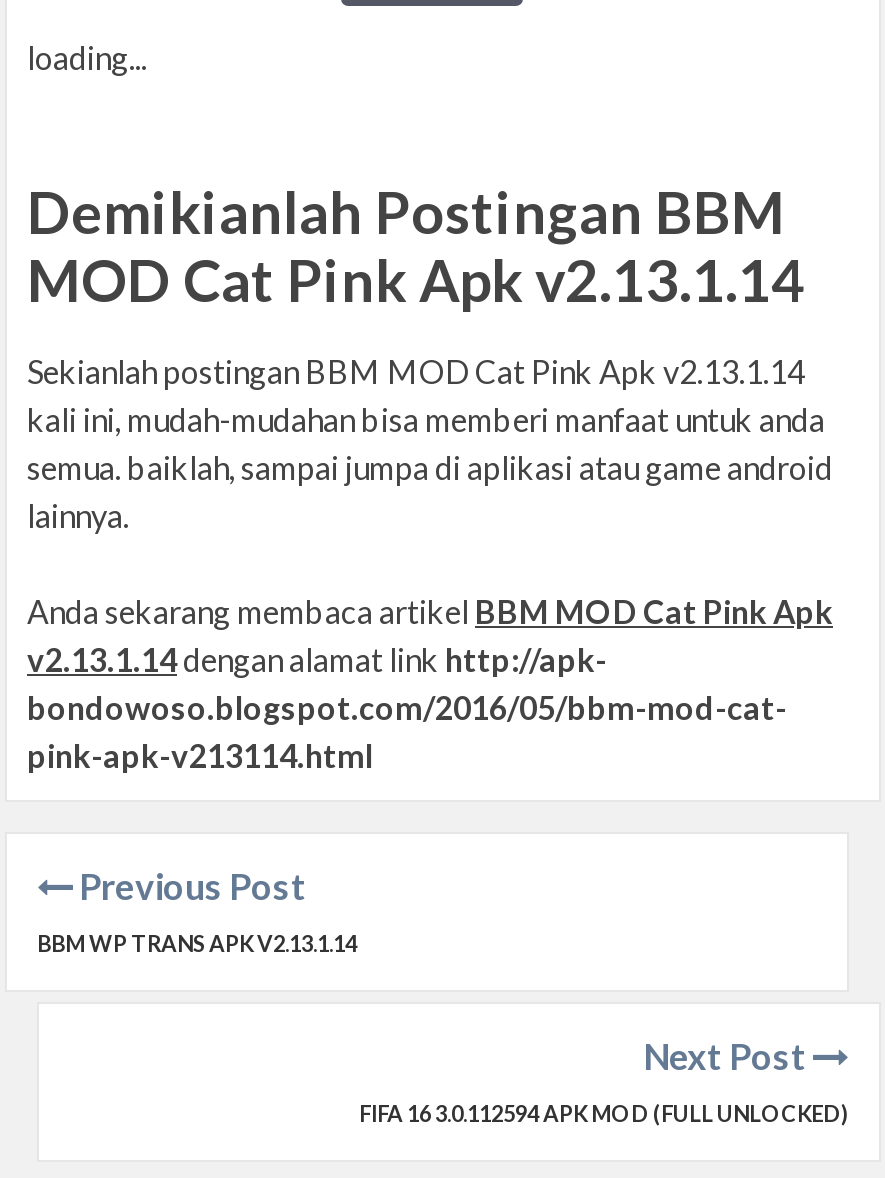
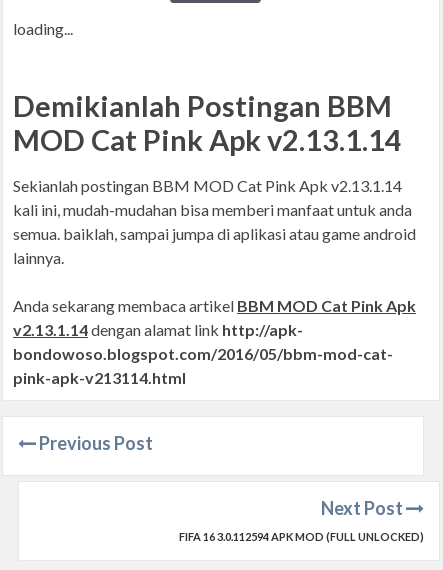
[37,931,357,957] BBM WP TRANS APK V2.13.1.14 -> none

